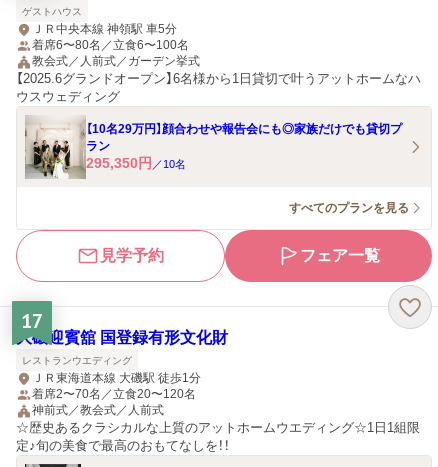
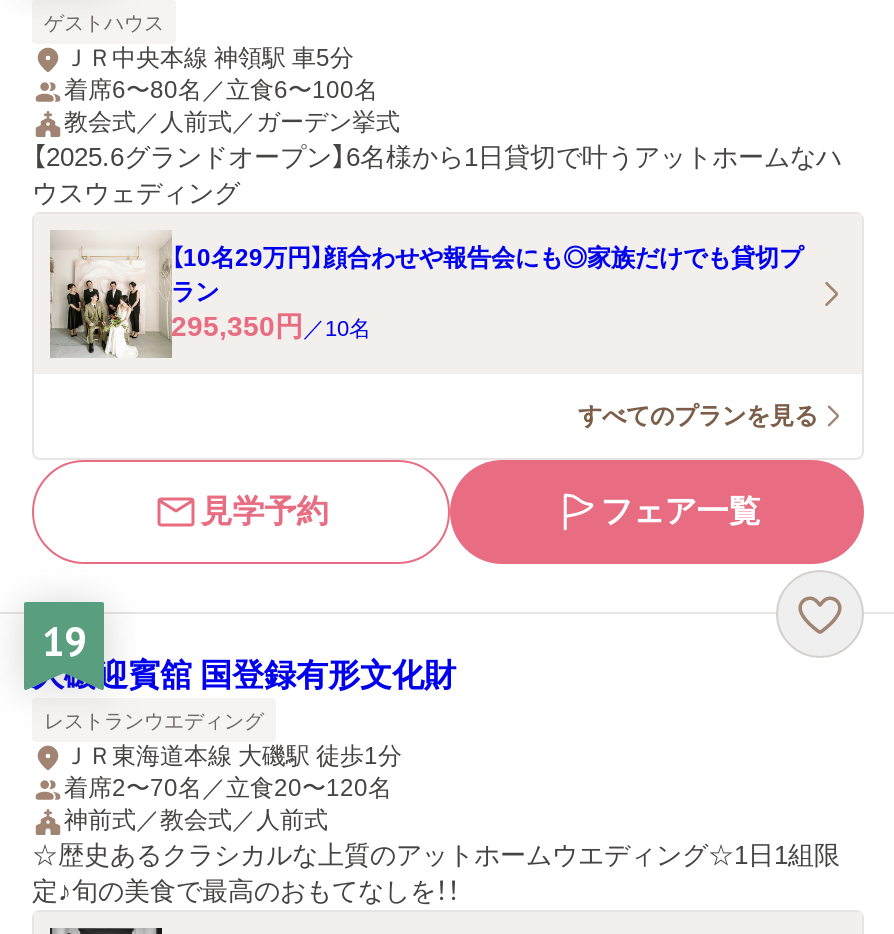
[21,308,43,334] 17 -> [42,616,86,668] 19

